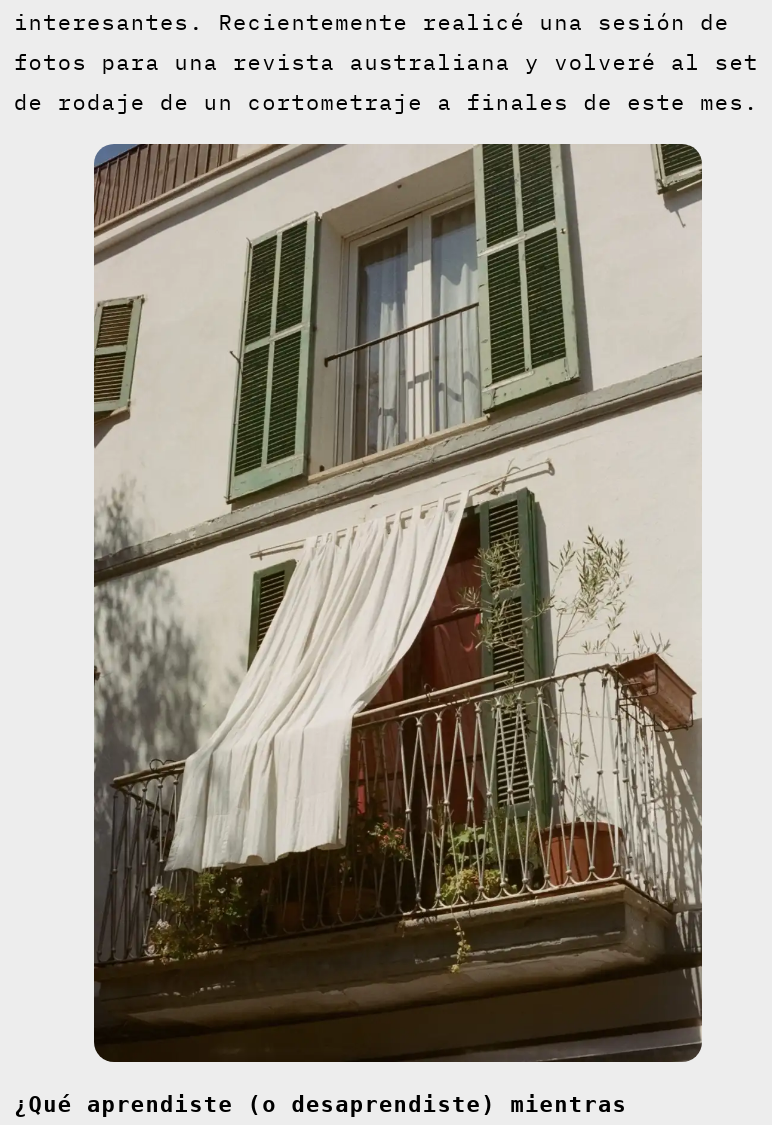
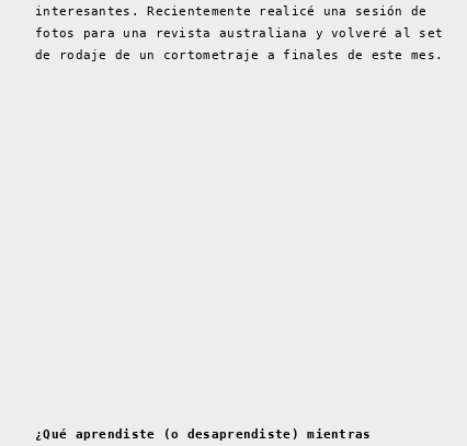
[92,142,704,1064] [image] -> none

